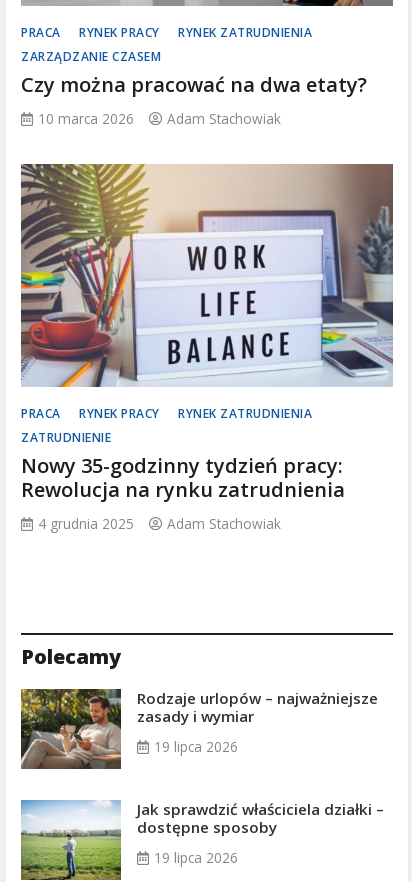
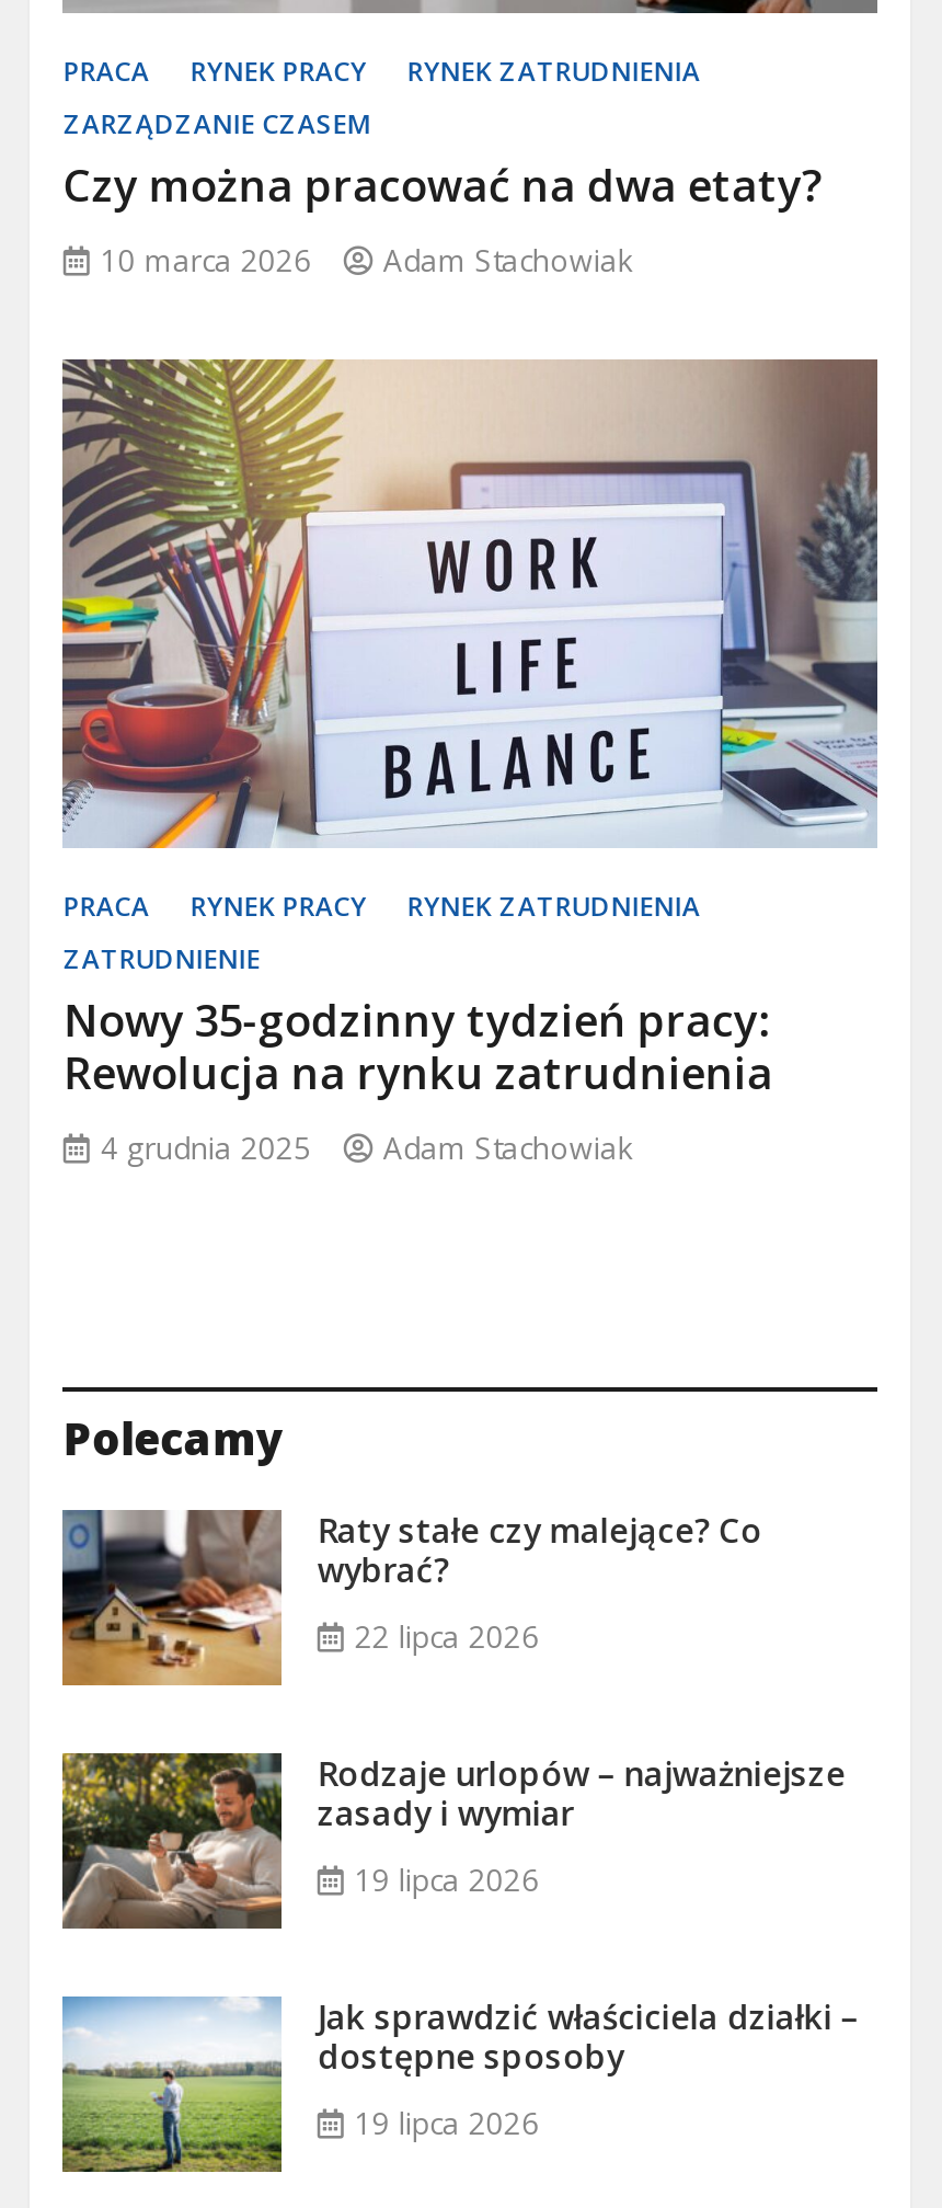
none -> [60,1508,762,1688] [image] | Raty stałe czy malejące? Co | wybrać? | 22 lipca 2026

